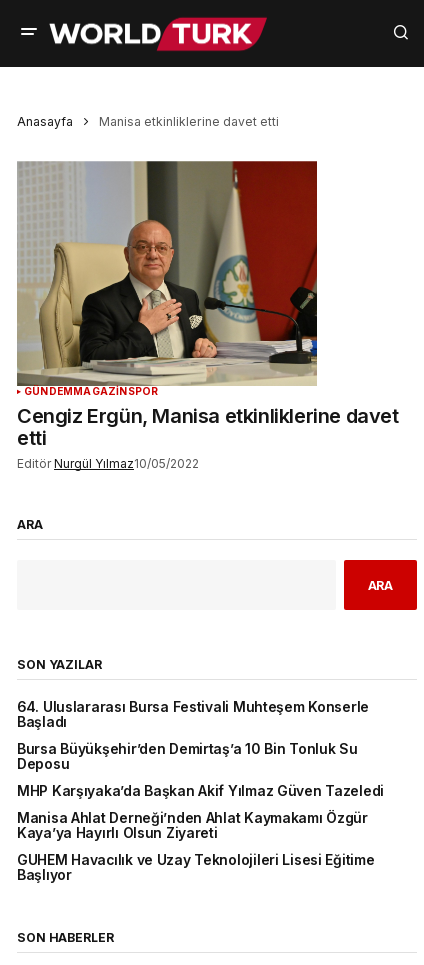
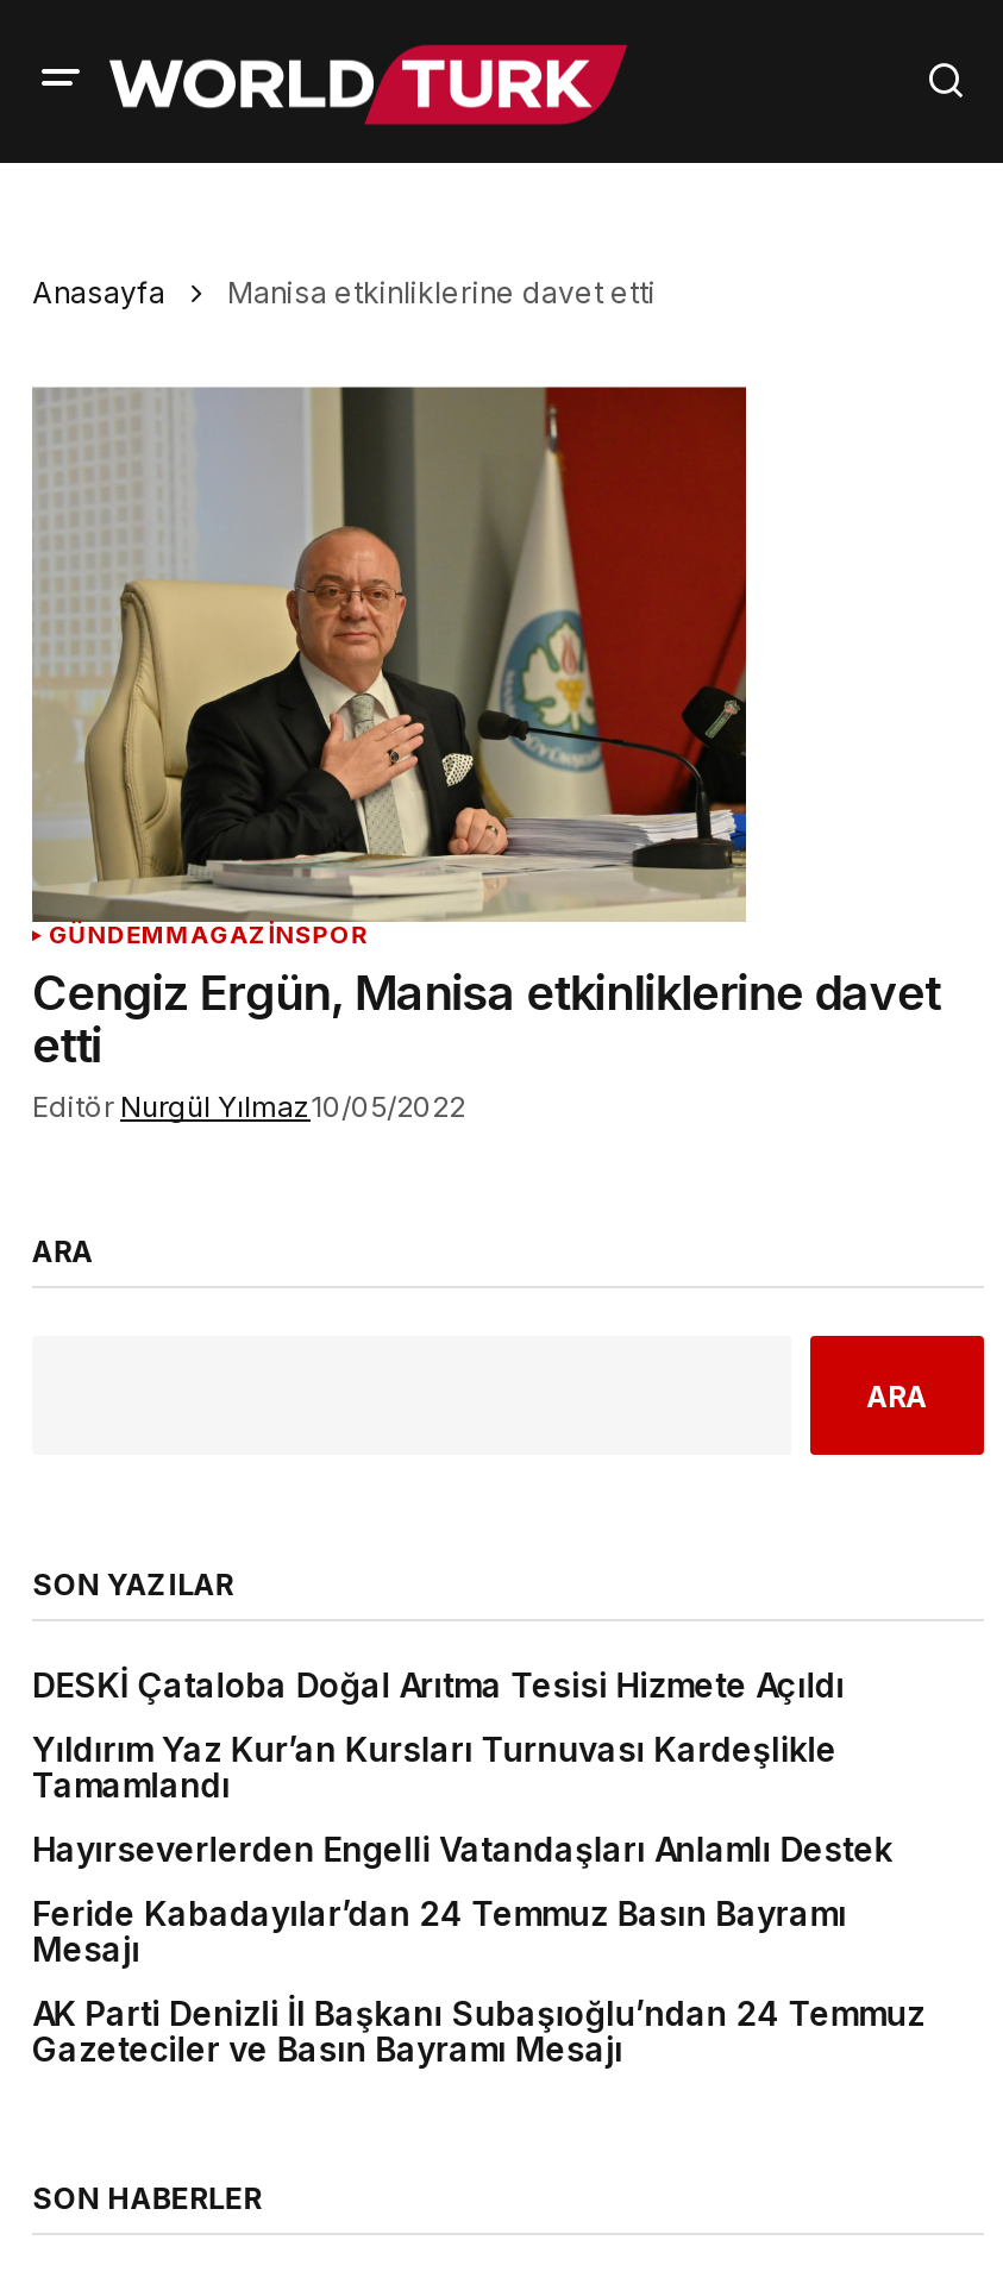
[17,699,369,730] 64. Uluslararası Bursa Festivali Muhteşem Konserle | Başladı -> [32,1668,844,1706] DESKİ Çataloba Doğal Arıtma Tesisi Hizmete Açıldı
[17,741,358,772] Bursa Büyükşehir’den Demirtaş’a 10 Bin Tonluk Su | Deposu -> [32,1732,837,1806] Yıldırım Yaz Kur’an Kursları Turnuvası Kardeşlikle | Tamamlandı
[17,783,384,799] MHP Karşıyaka’da Başkan Akif Yılmaz Güven Tazeledi -> [32,1832,892,1870] Hayırseverlerden Engelli Vatandaşları Anlamlı Destek
[17,810,368,841] Manisa Ahlat Derneği’nden Ahlat Kaymakamı Özgür | Kaya’ya Hayırlı Olsun Ziyareti -> [32,1896,846,1970] Feride Kabadayılar’dan 24 Temmuz Basın Bayramı | Mesajı
[17,852,374,883] GUHEM Havacılık ve Uzay Teknolojileri Lisesi Eğitime | Başlıyor -> [32,1996,925,2070] AK Parti Denizli İl Başkanı Subaşıoğlu’ndan 24 Temmuz | Gazeteciler ve Basın Bayramı Mesajı

